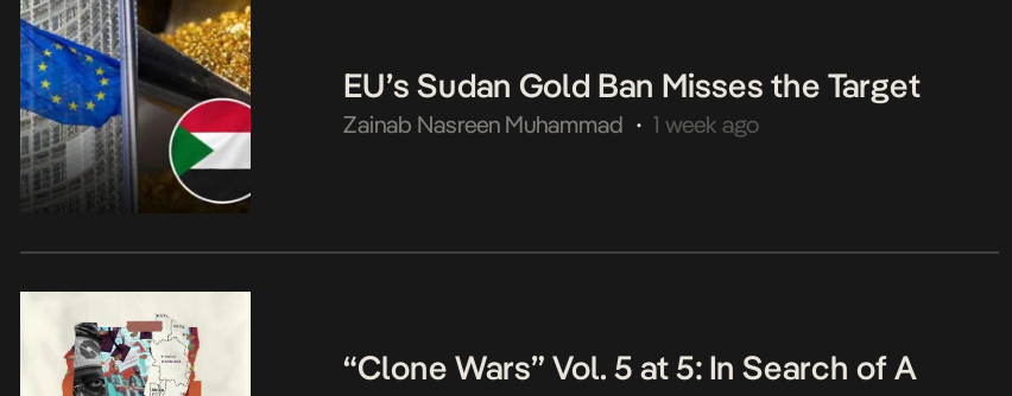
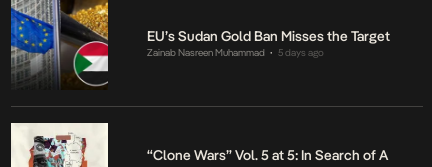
[343,111,760,137] Zainab Nasreen Muhammad 1 week ago -> [147,47,323,58] Zainab Nasreen Muhammad 5 days ago

